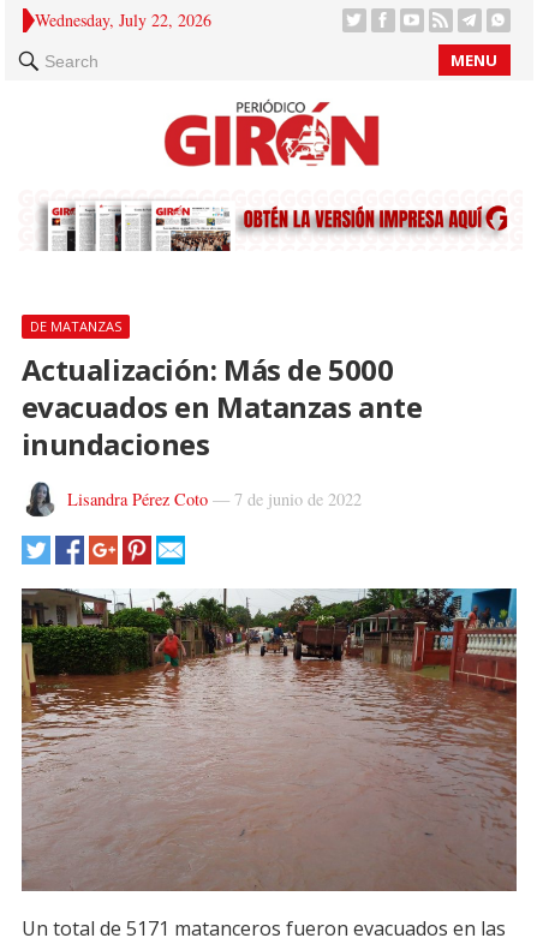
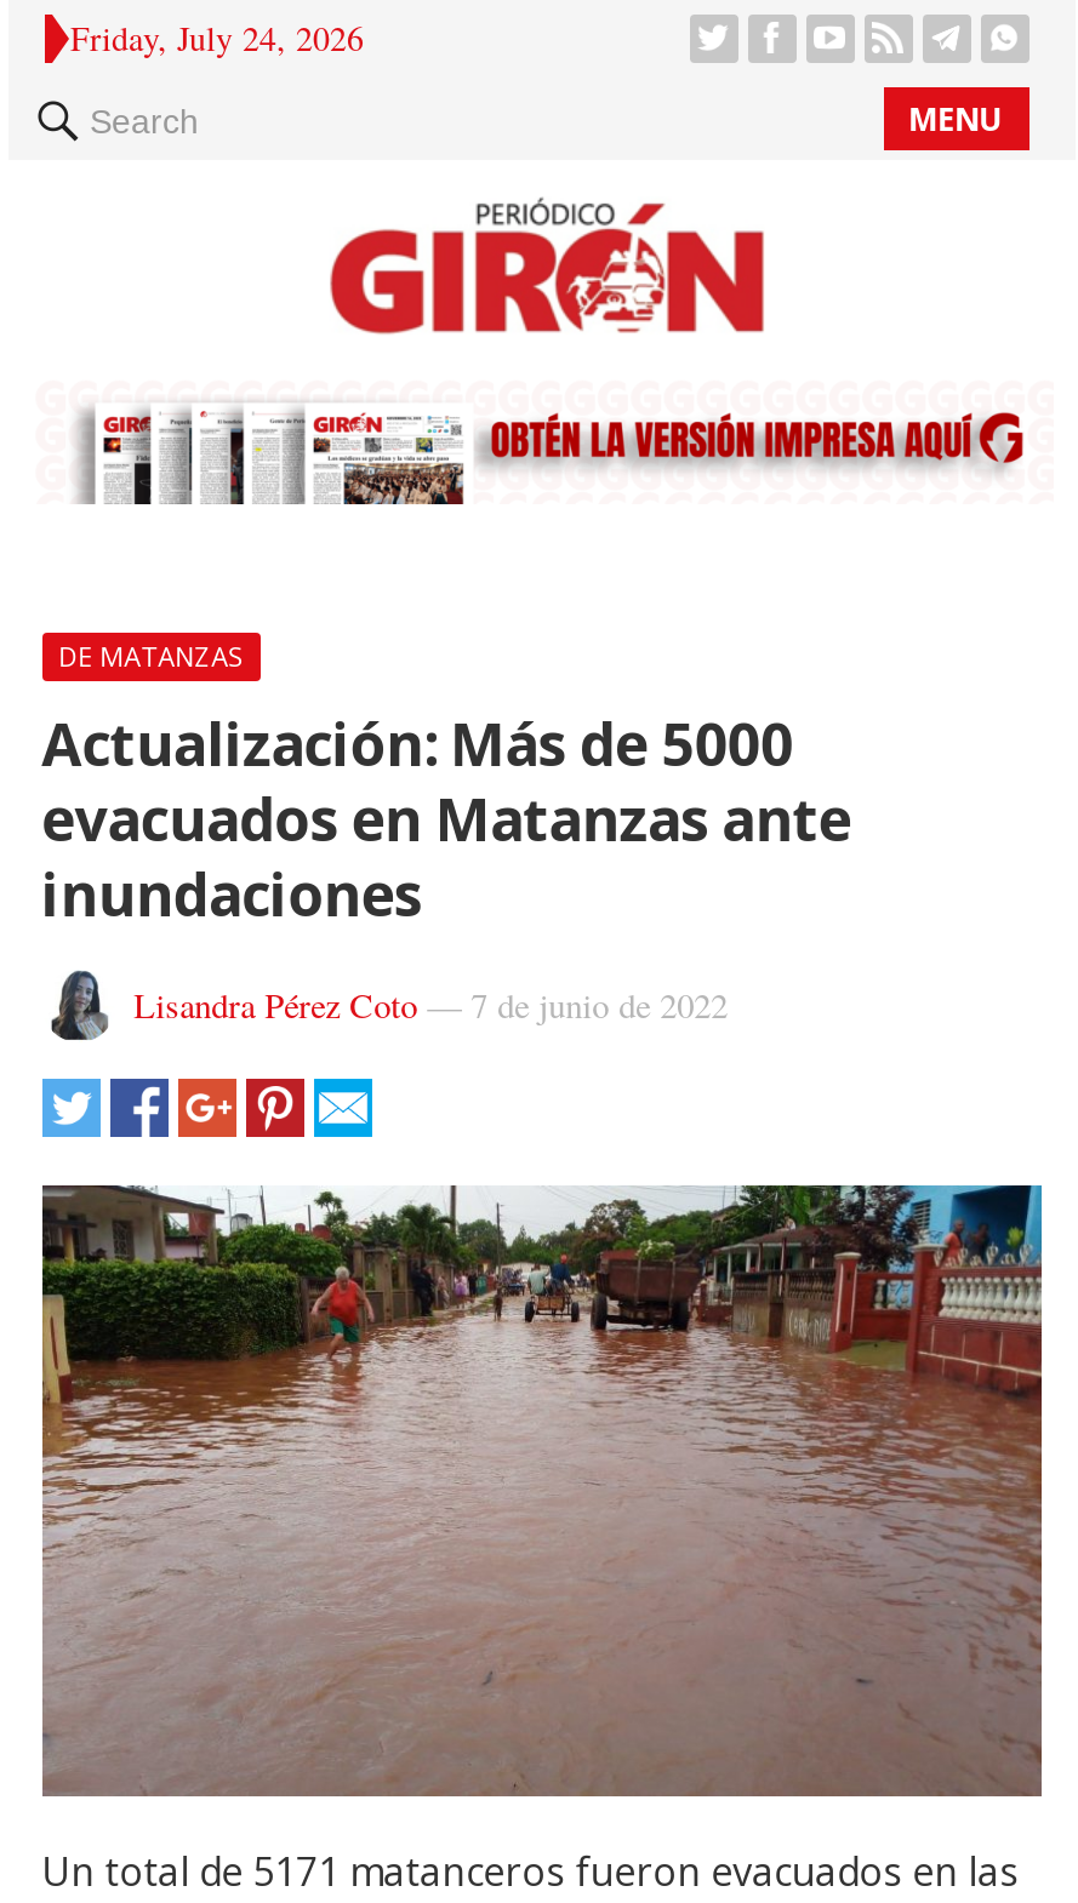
[35,8,212,31] Wednesday, July 22, 2026 -> [70,15,364,61] Friday, July 24, 2026

